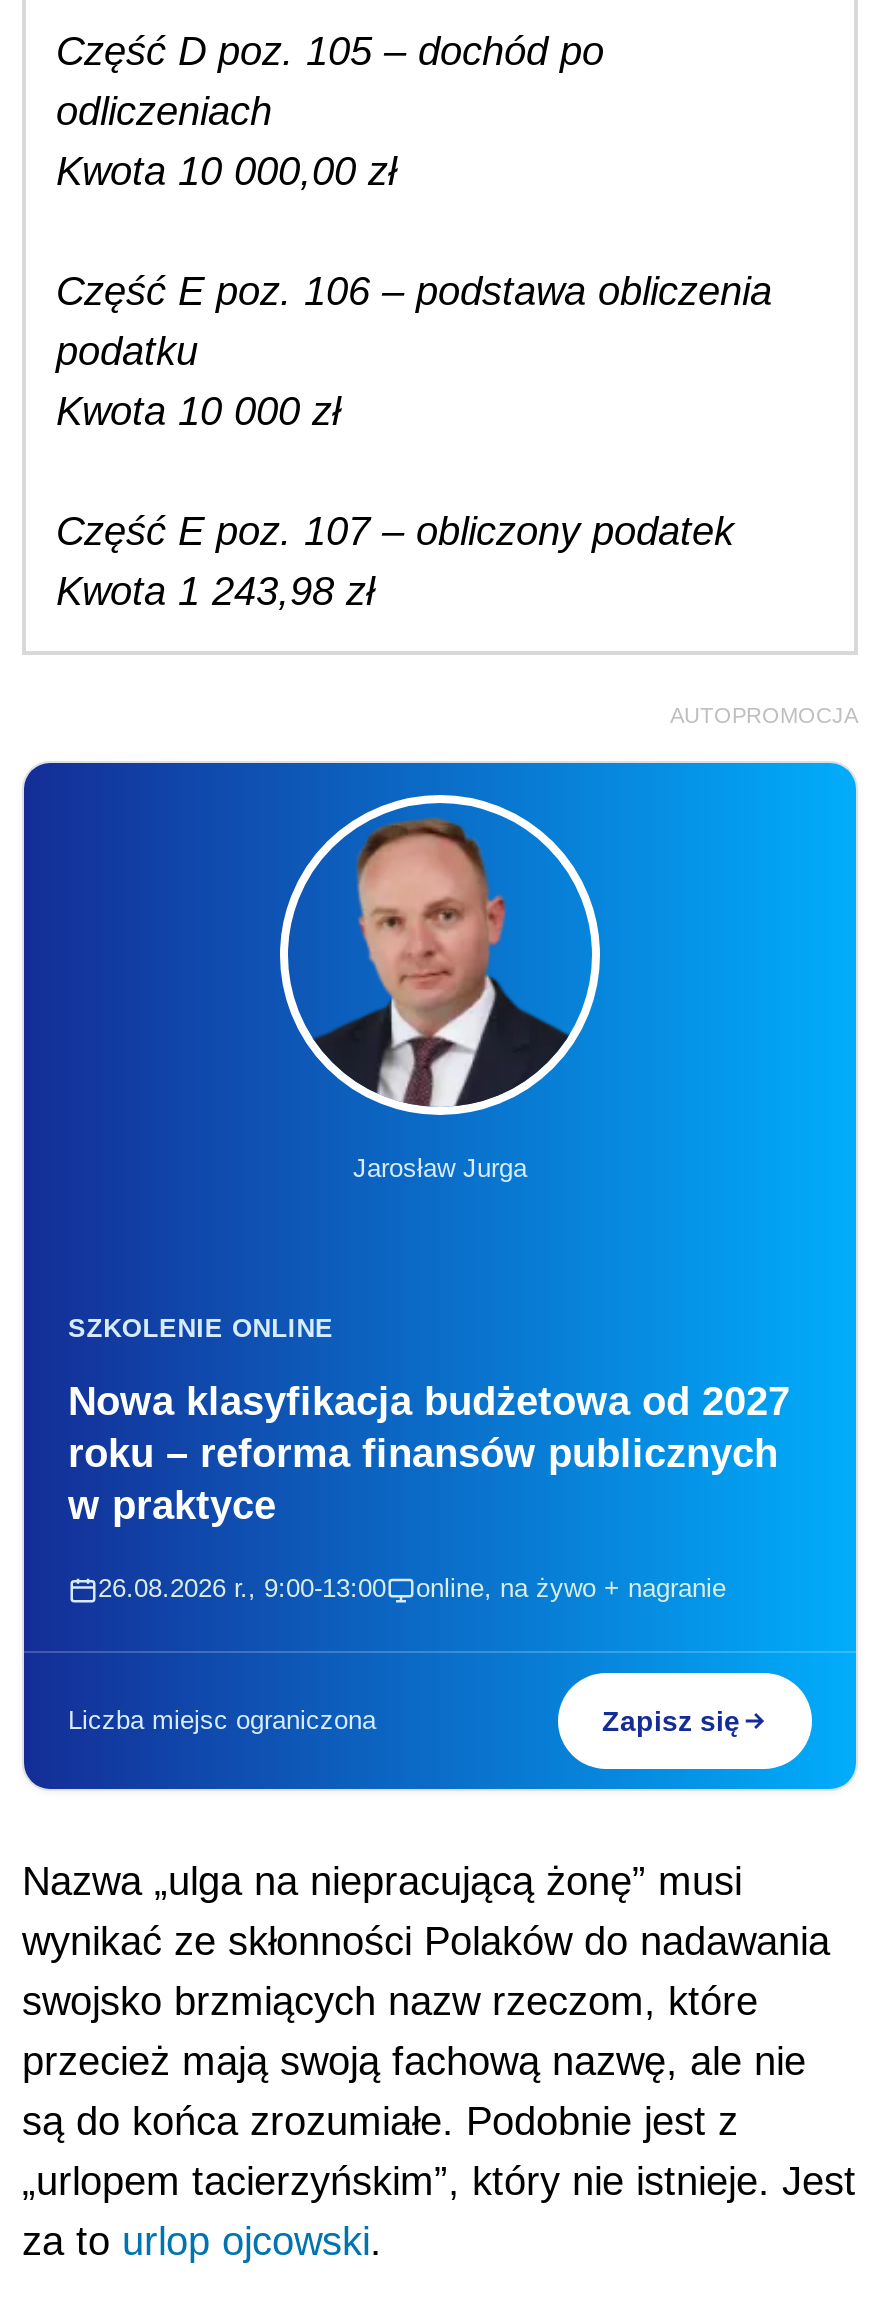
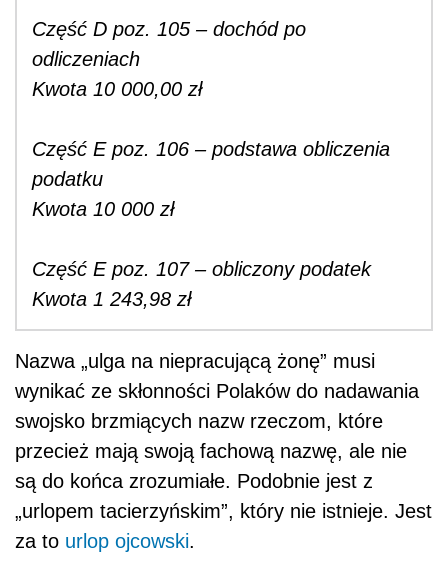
[670,703,858,727] AUTOPROMOCJA -> none
[22,761,858,1791] [image] | Jarosław Jurga -> none
[68,1313,790,1603] SZKOLENIE ONLINE | Nowa klasyfikacja budżetowa od 2027 | roku – reforma finansów publicznych | w praktyce | 26.08.2026 r., 9:00-13:00 | online, na żywo + nagranie -> none
[68,1705,740,1737] Liczba miejsc ograniczona | Zapisz się -> none

